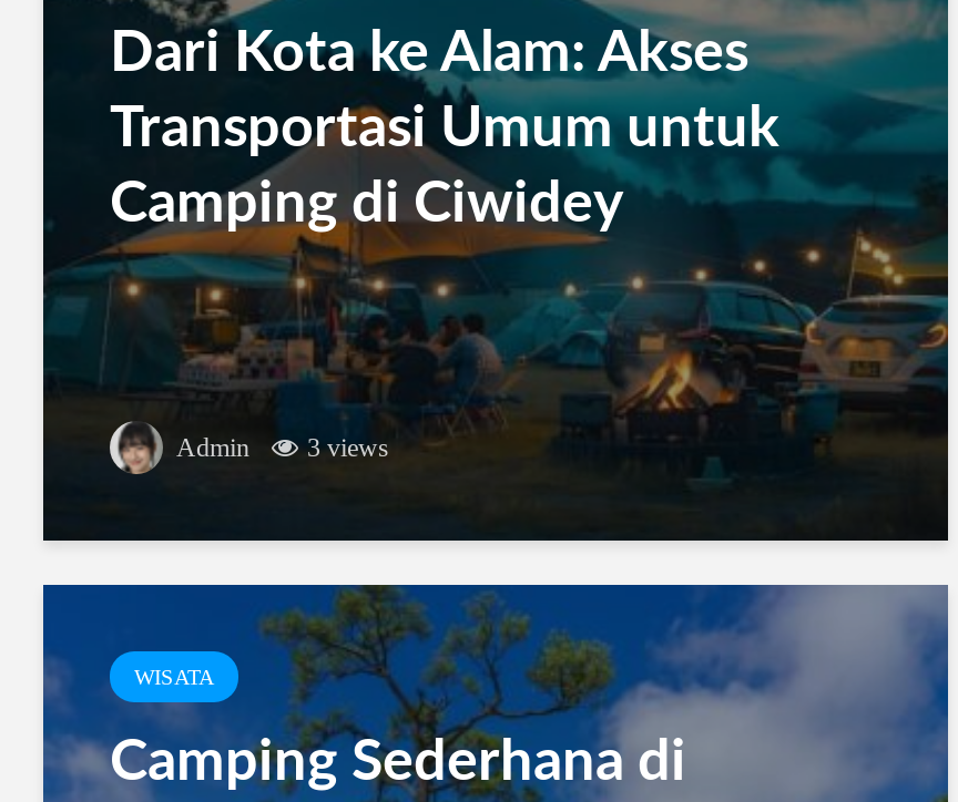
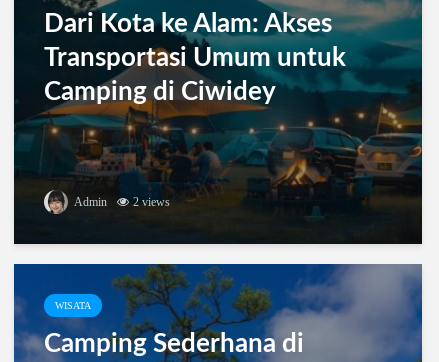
[172,432,389,463] Admin 3 views -> [72,195,170,209] Admin 2 views

